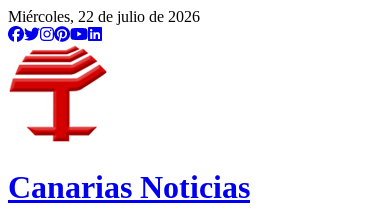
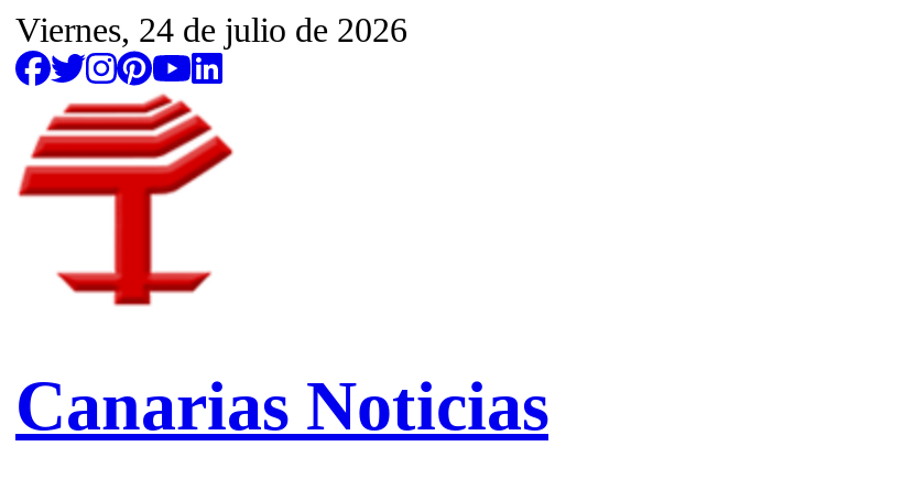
[8,8,200,25] Miércoles, 22 de julio de 2026 -> [15,11,407,48] Viernes, 24 de julio de 2026

